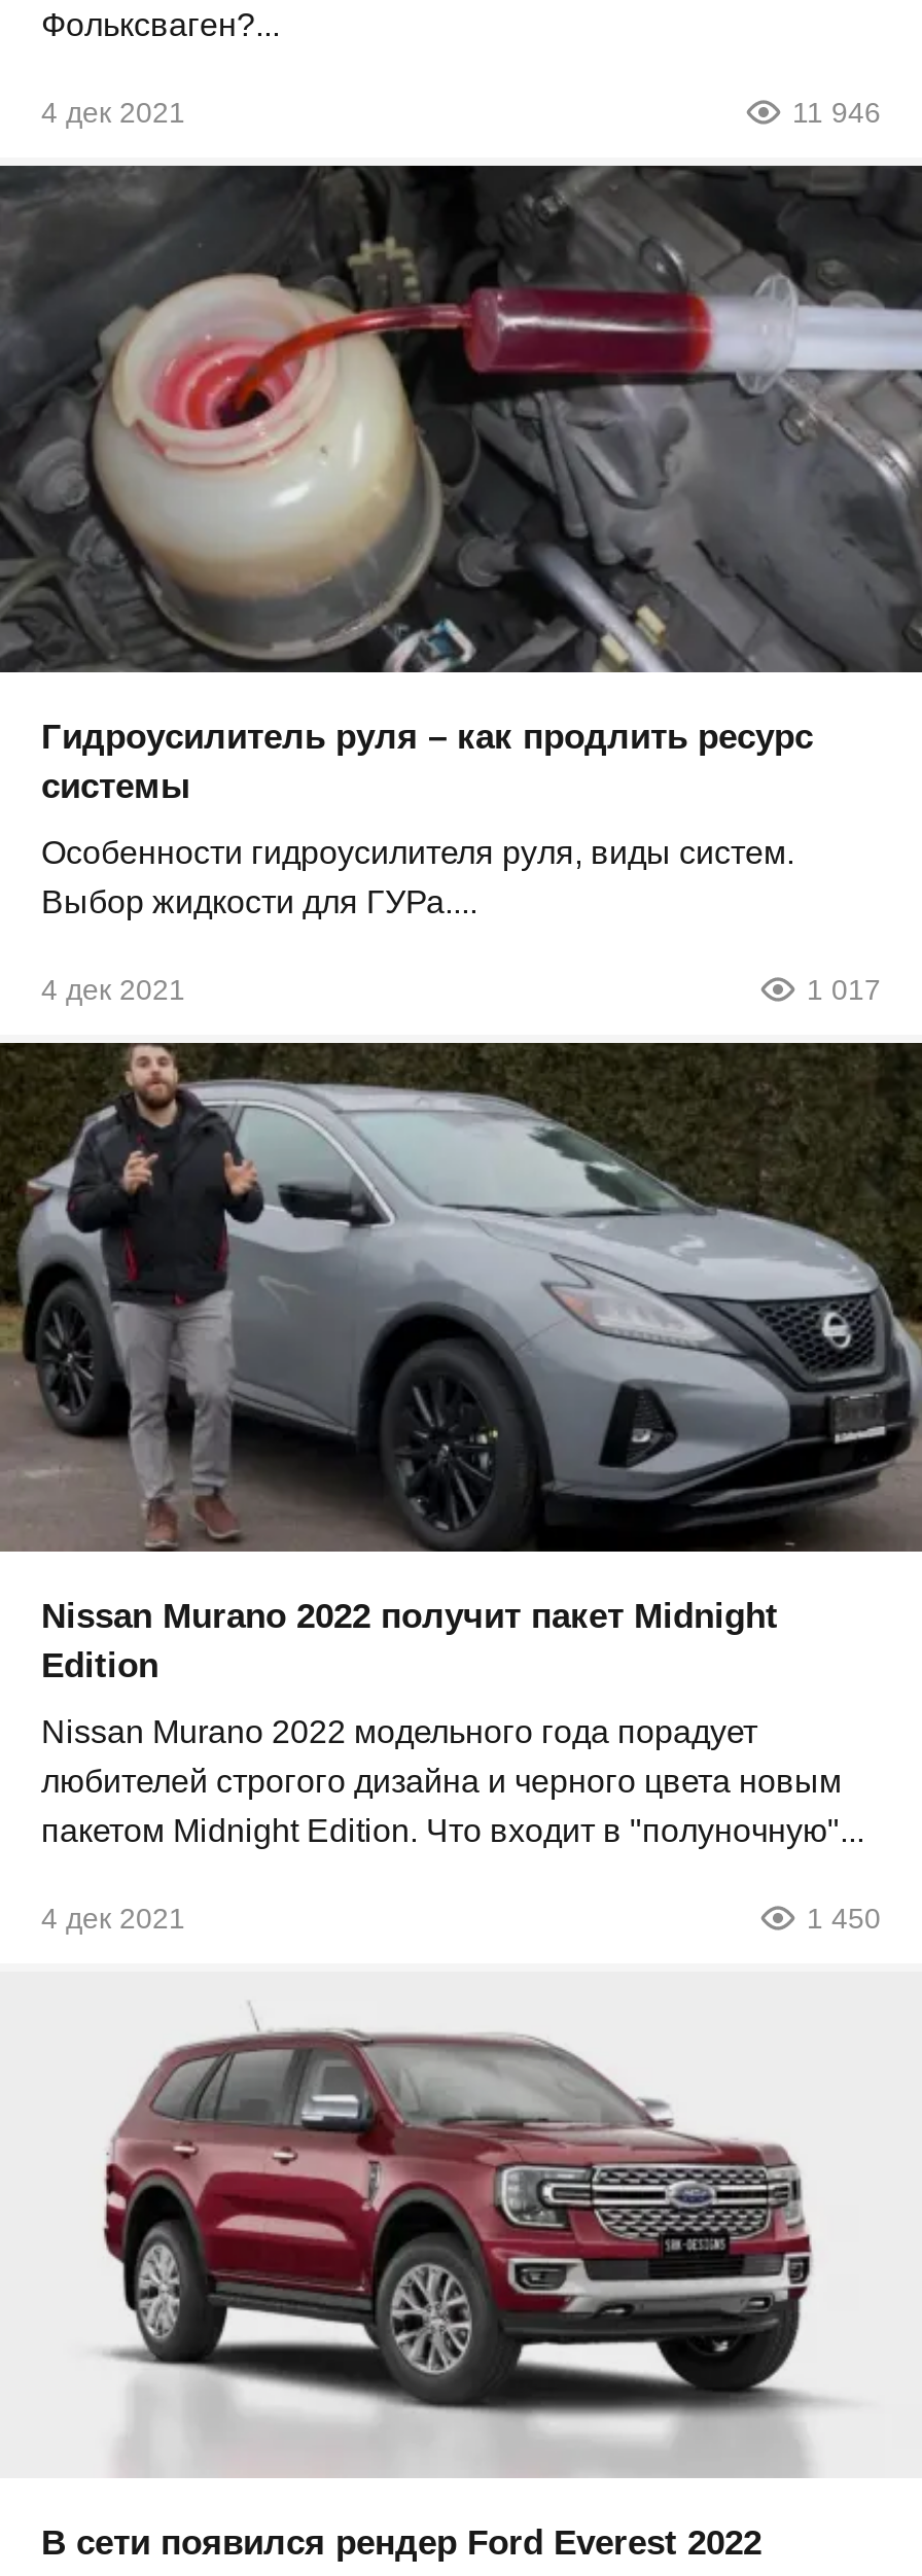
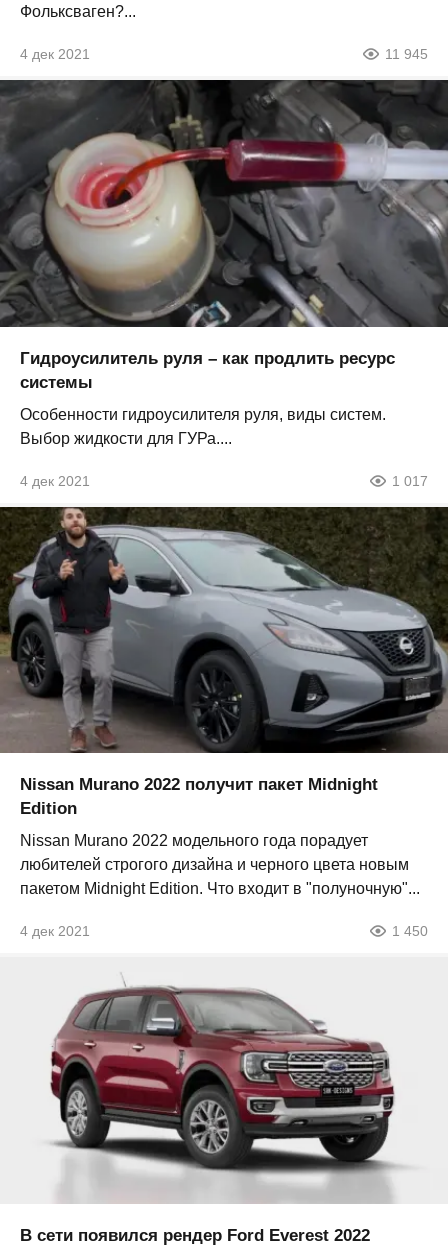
[792,96,881,128] 11 946 -> [385,46,428,62] 11 945

